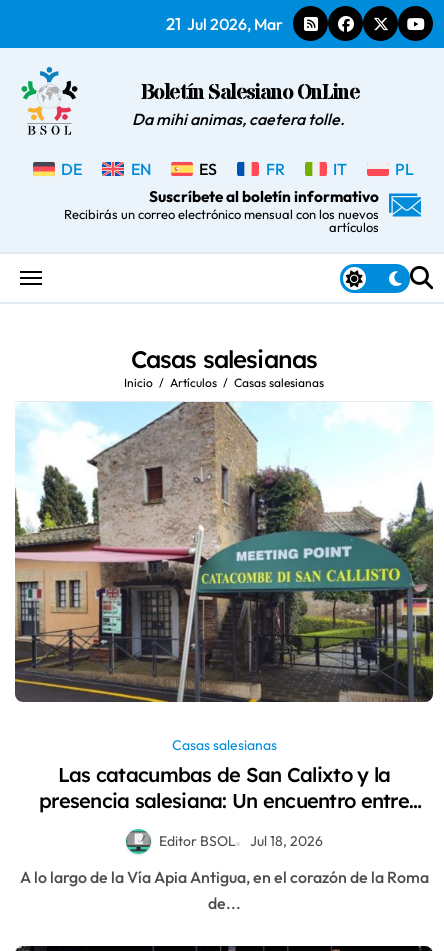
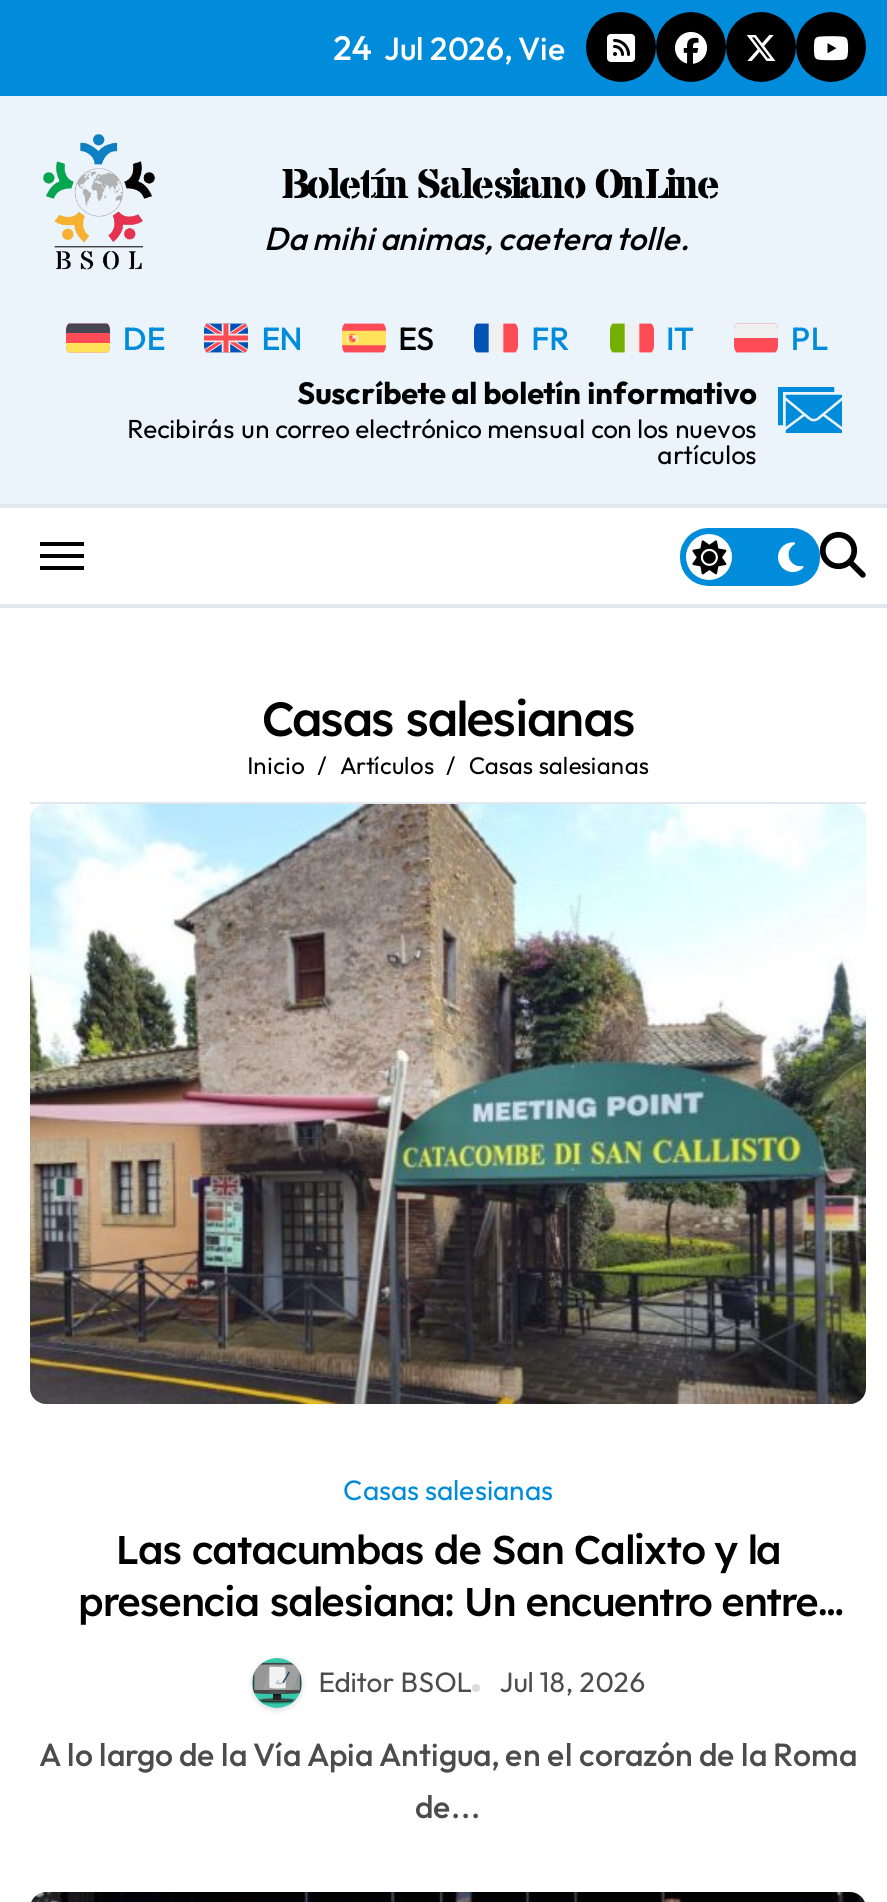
[166,13,283,34] 21 Jul 2026, Mar -> [333,27,566,69] 24 Jul 2026, Vie

